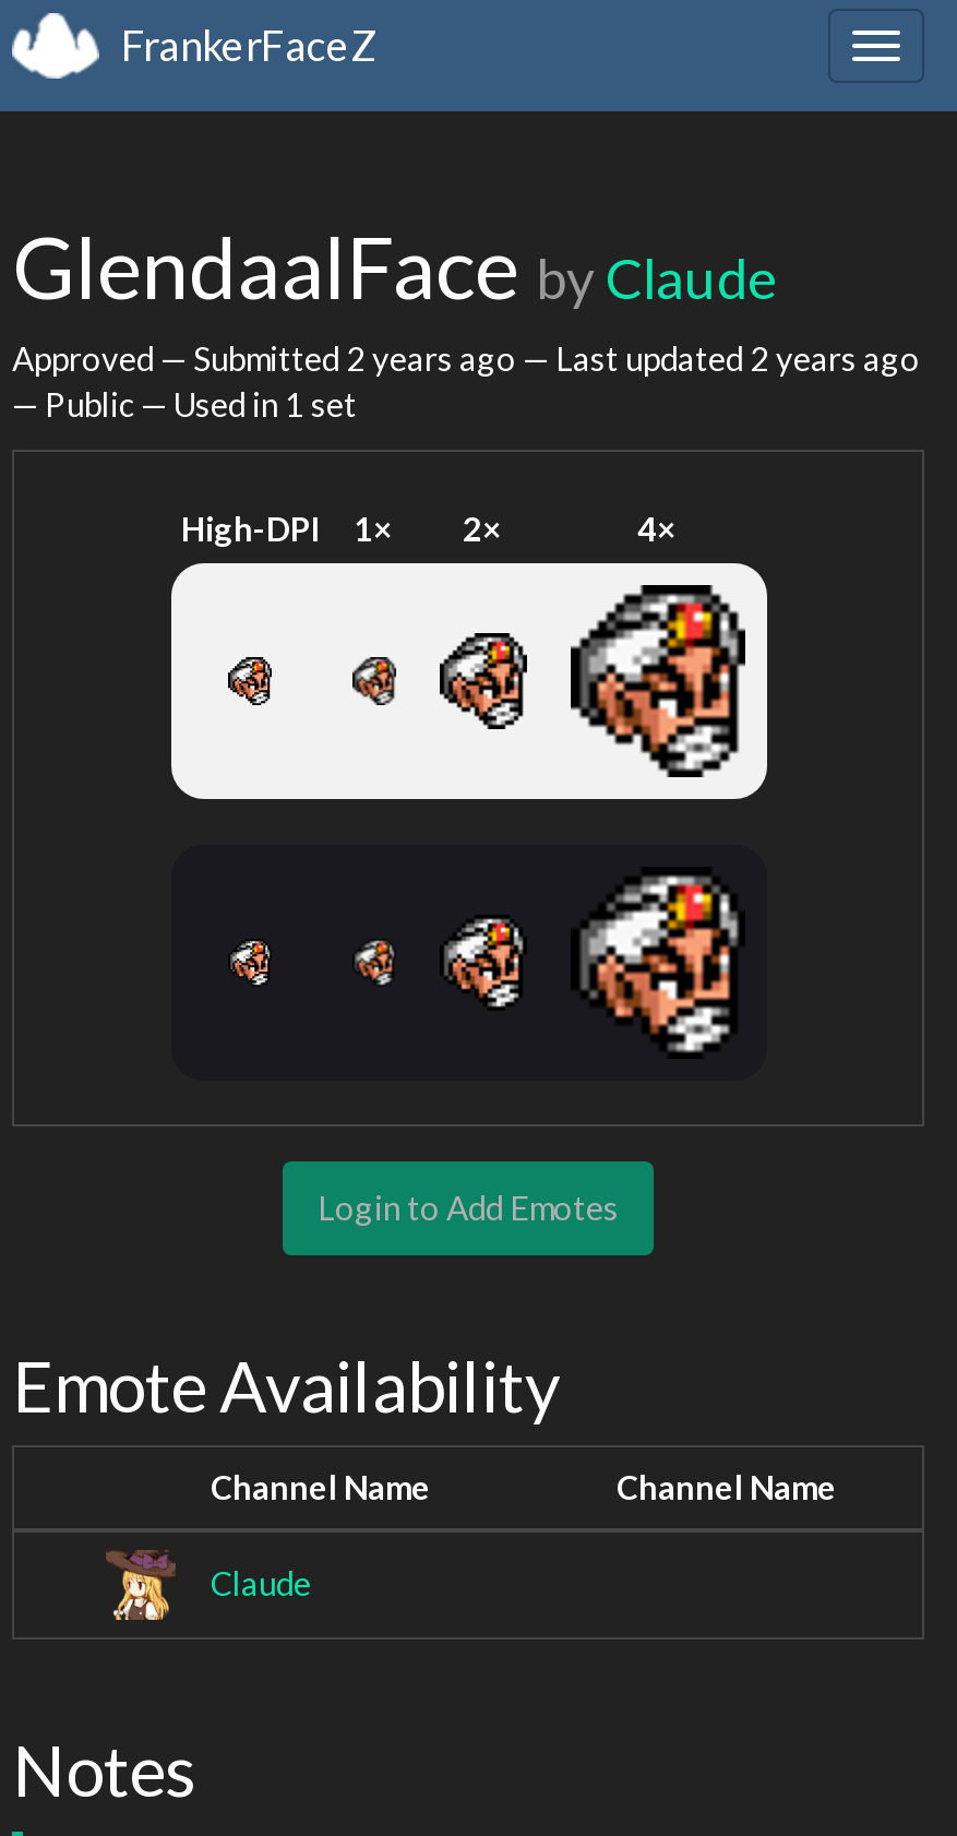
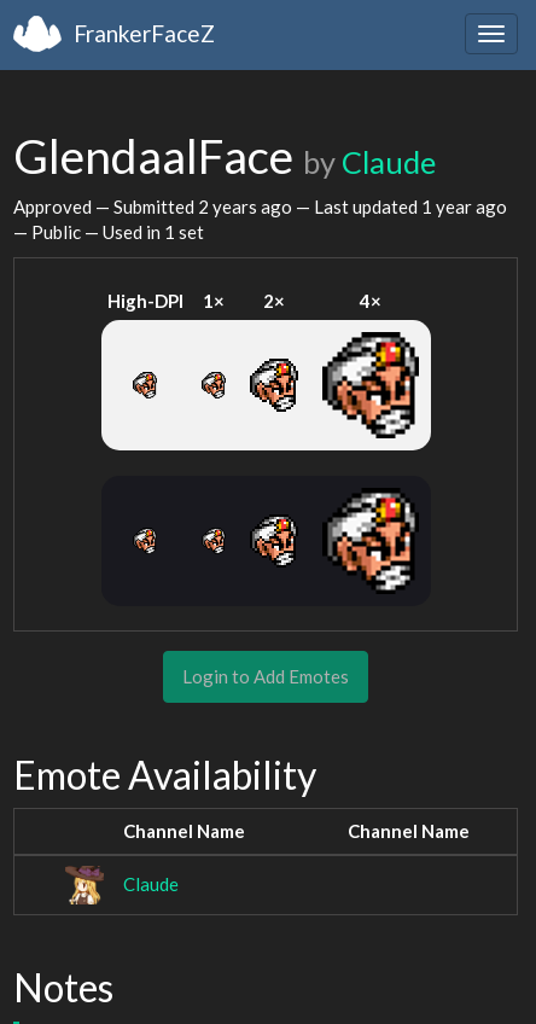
[12,337,920,377] Approved — Submitted 2 years ago — Last updated 2 years ago -> [13,195,507,217] Approved — Submitted 2 years ago — Last updated 1 year ago

